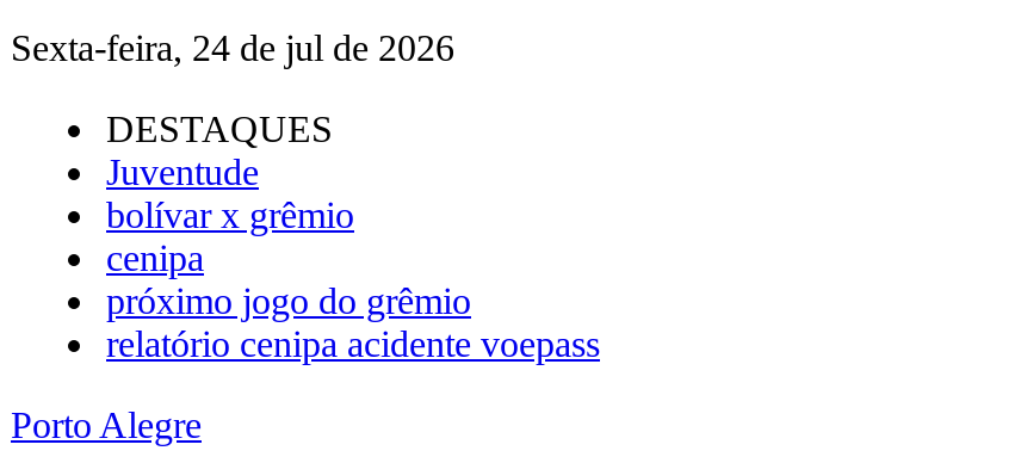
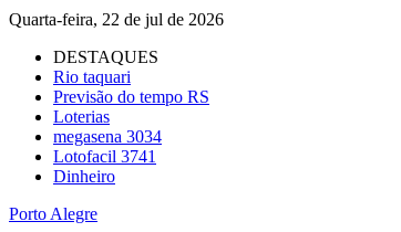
[11,27,454,68] Sexta-feira, 24 de jul de 2026 -> [9,10,224,29] Quarta-feira, 22 de jul de 2026
[106,152,600,364] Juventude | bolívar x grêmio | cenipa | próximo jogo do grêmio | relatório cenipa acidente voepass -> [53,67,209,186] Rio taquari | Previsão do tempo RS | Loterias | megasena 3034 | Lotofacil 3741 | Dinheiro

